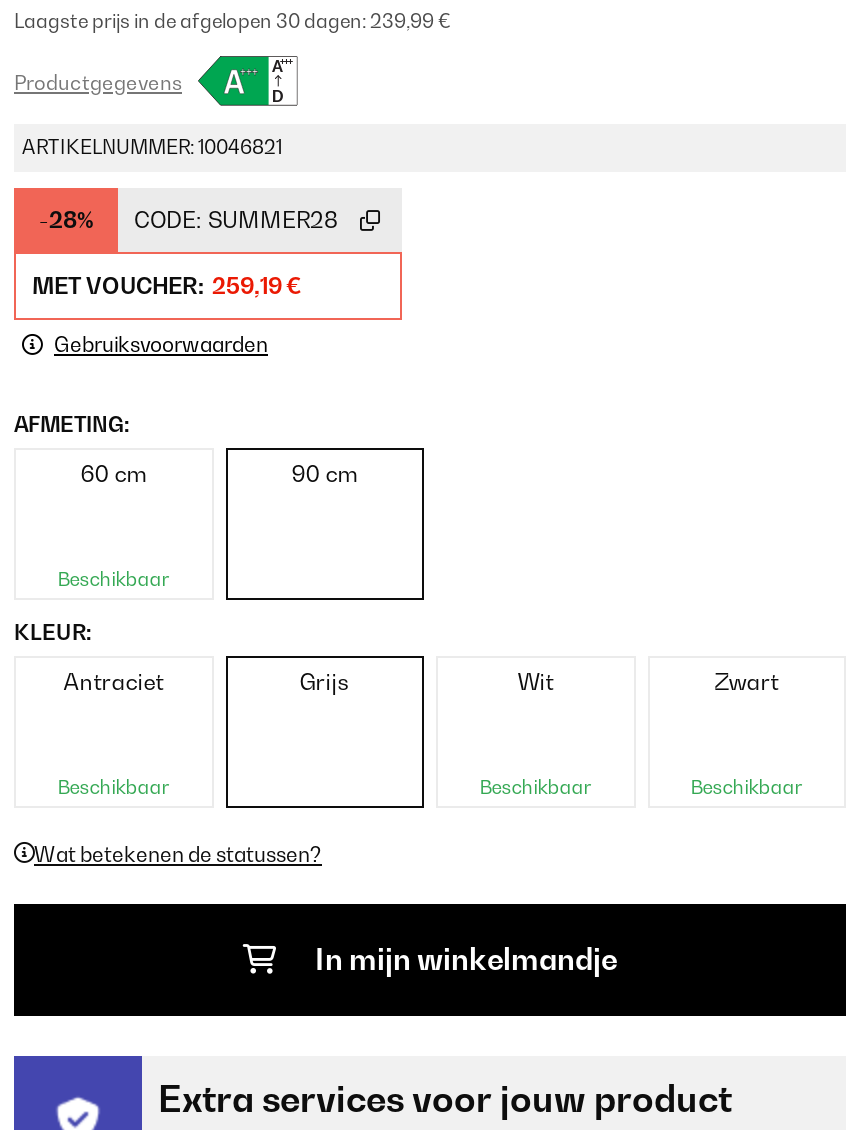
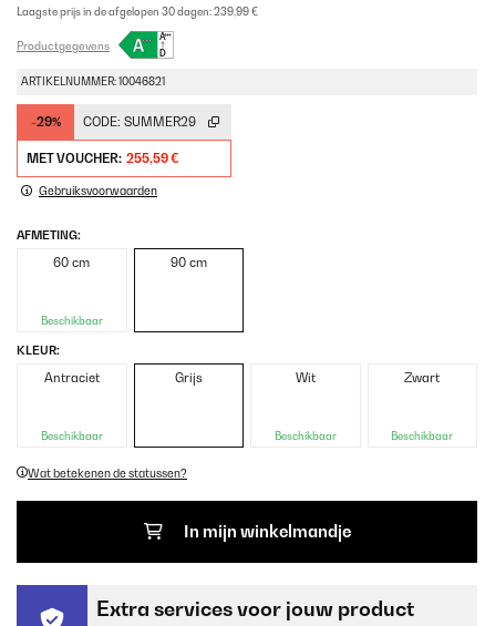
[39,207,93,235] -28% -> [30,115,60,130] -29%
[134,207,338,235] CODE: SUMMER28 -> [83,115,196,130] CODE: SUMMER29
[32,273,302,301] MET VOUCHER: 259,19 € -> [27,151,179,167] MET VOUCHER: 255,59 €

